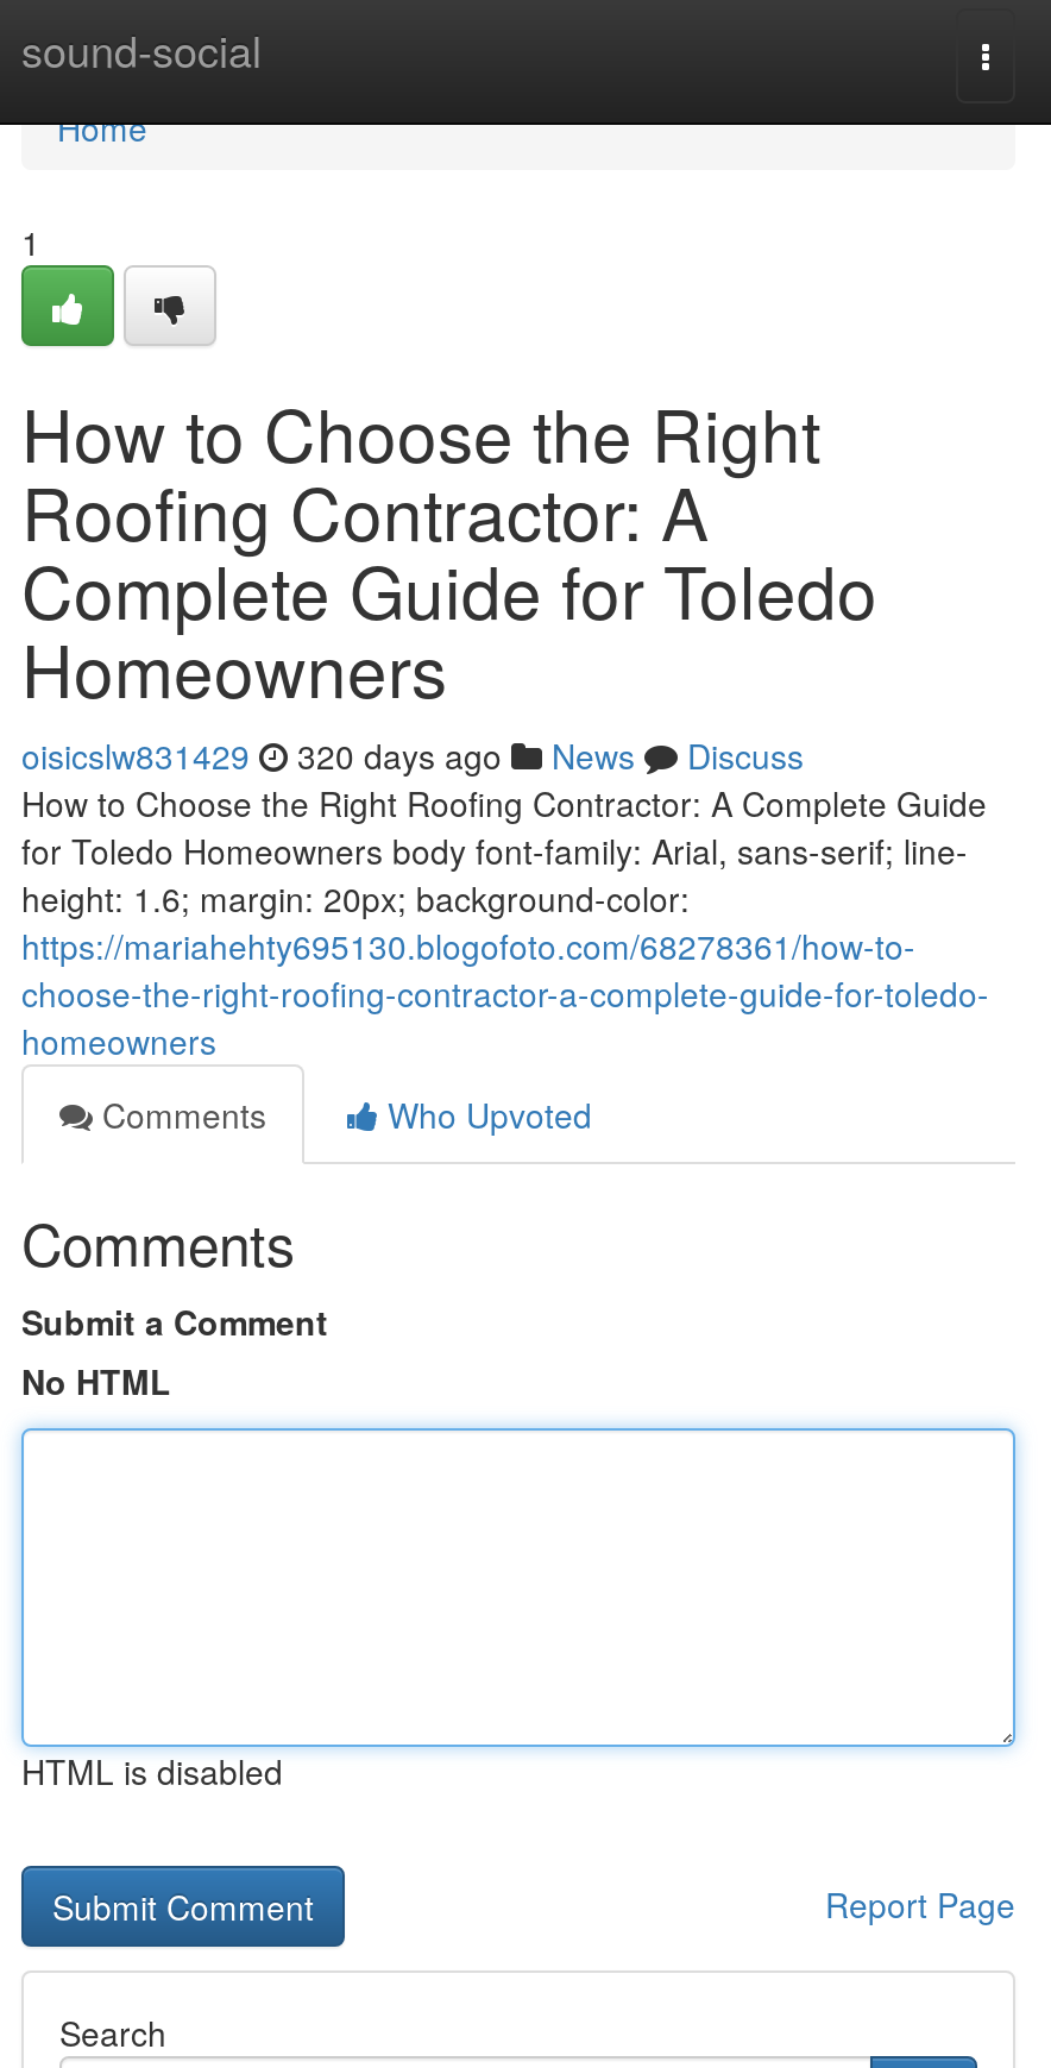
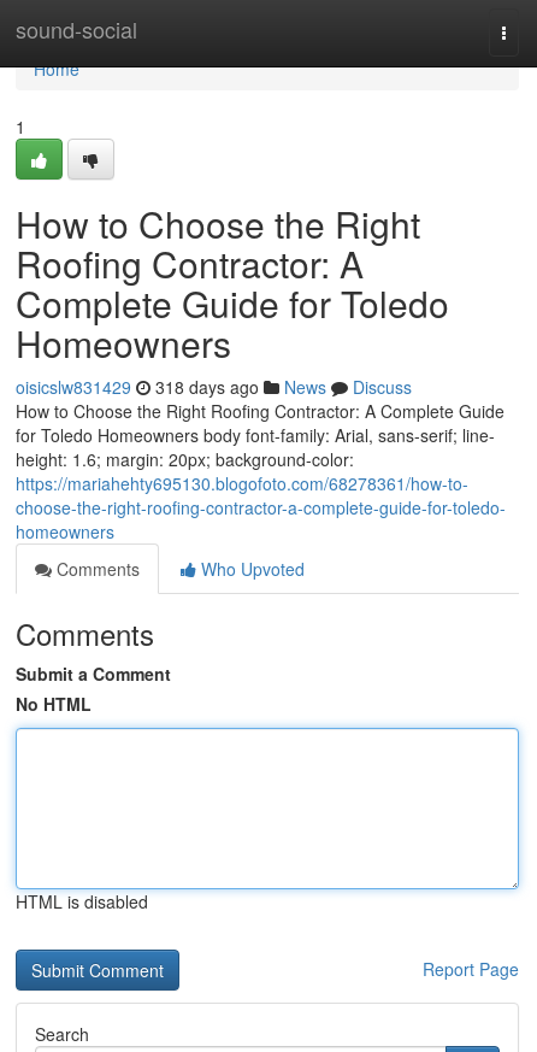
[21,731,804,779] oisicslw831429 320 days ago News Discuss -> [16,375,412,399] oisicslw831429 318 days ago News Discuss

